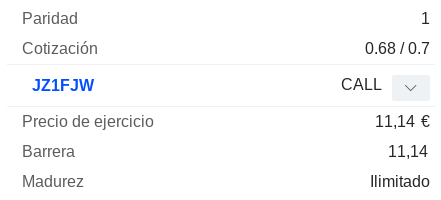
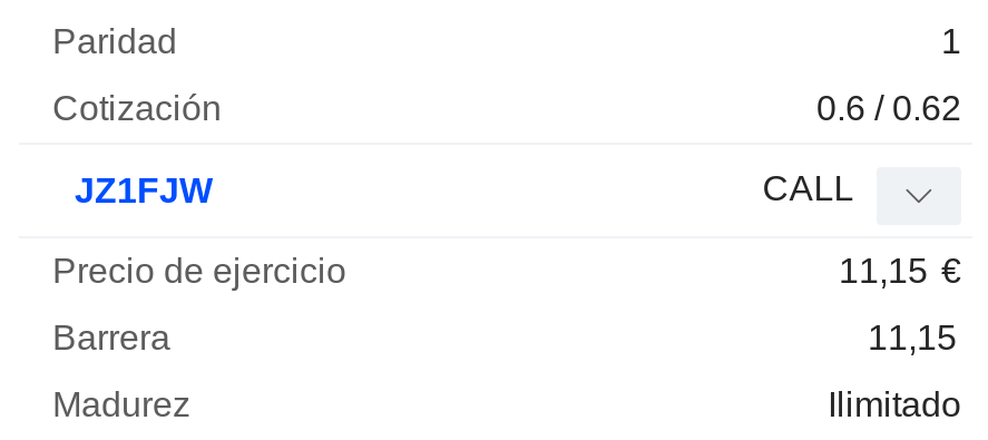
[365,40,430,57] 0.68 / 0.7 -> [816,90,961,127] 0.6 / 0.62
[375,113,430,130] 11,14 € -> [839,252,961,290] 11,15 €
[388,143,428,160] 11,14 -> [868,319,957,357] 11,15

